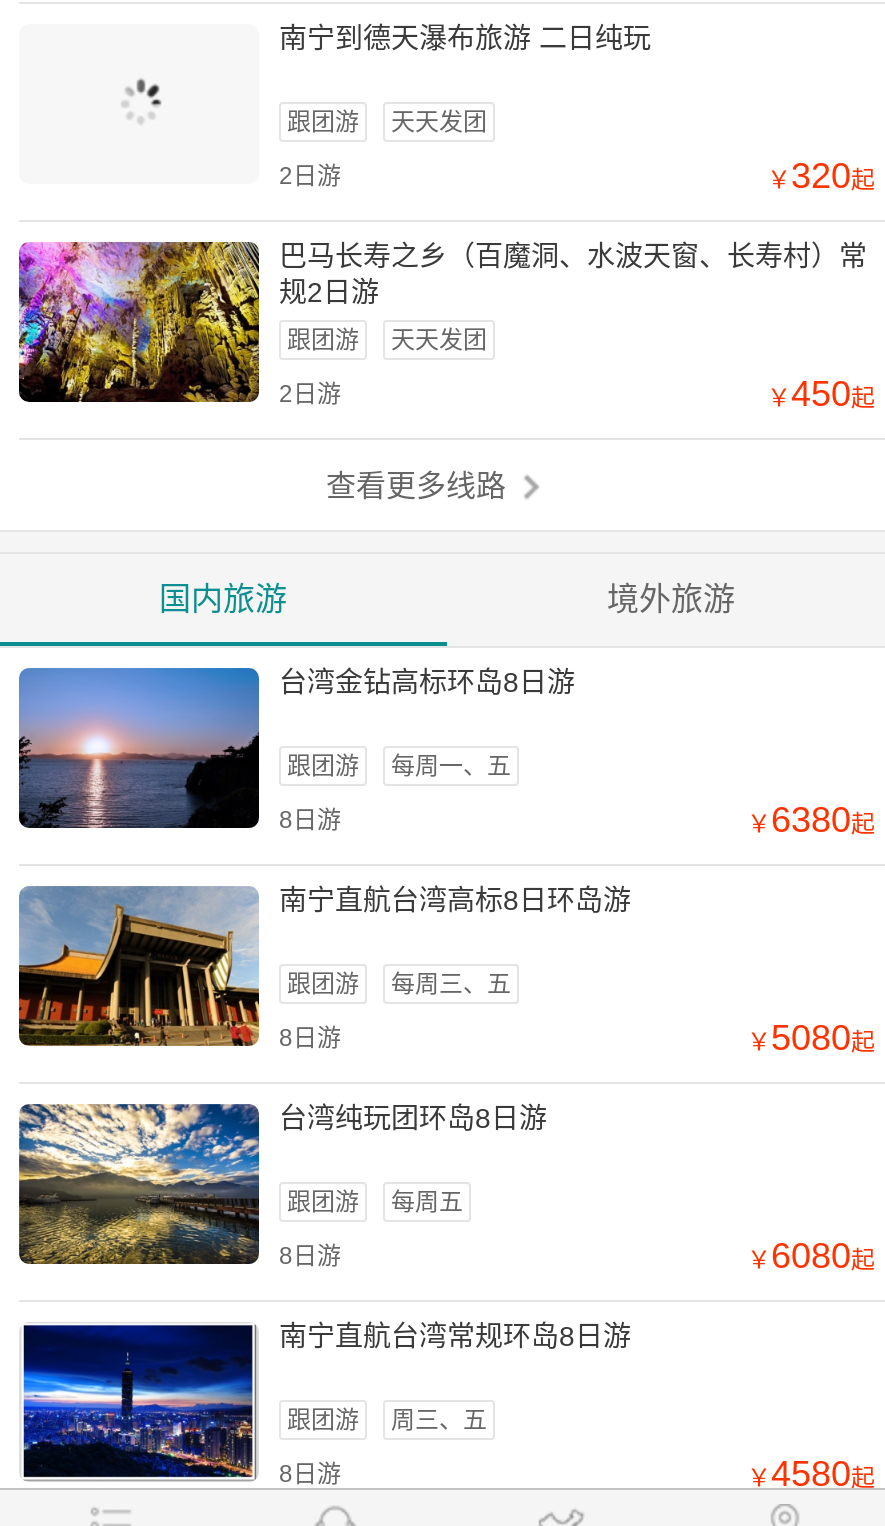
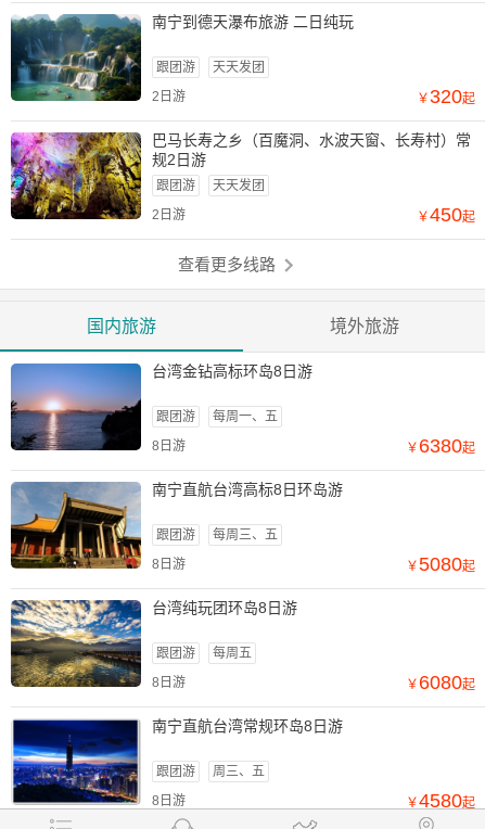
none -> [10,13,142,102] [image]

